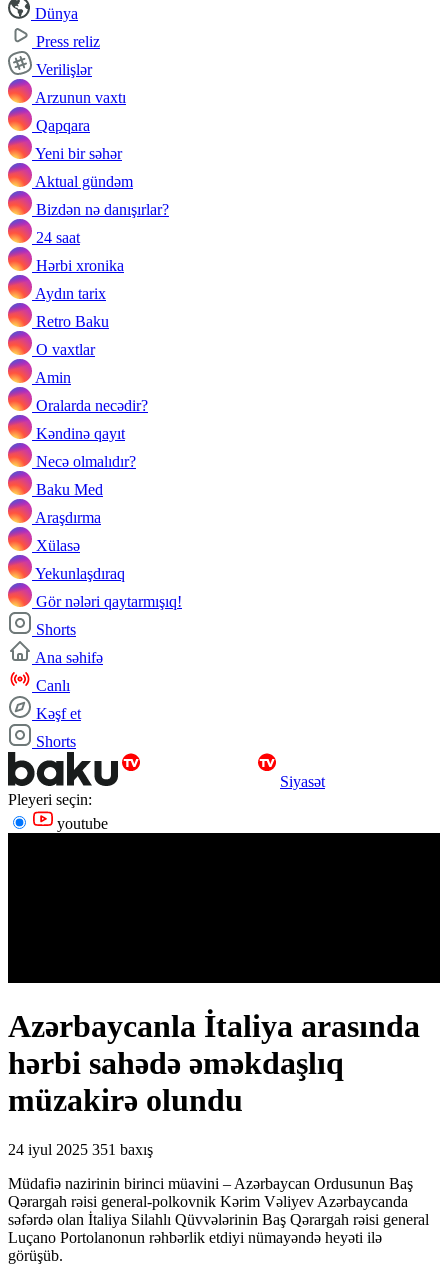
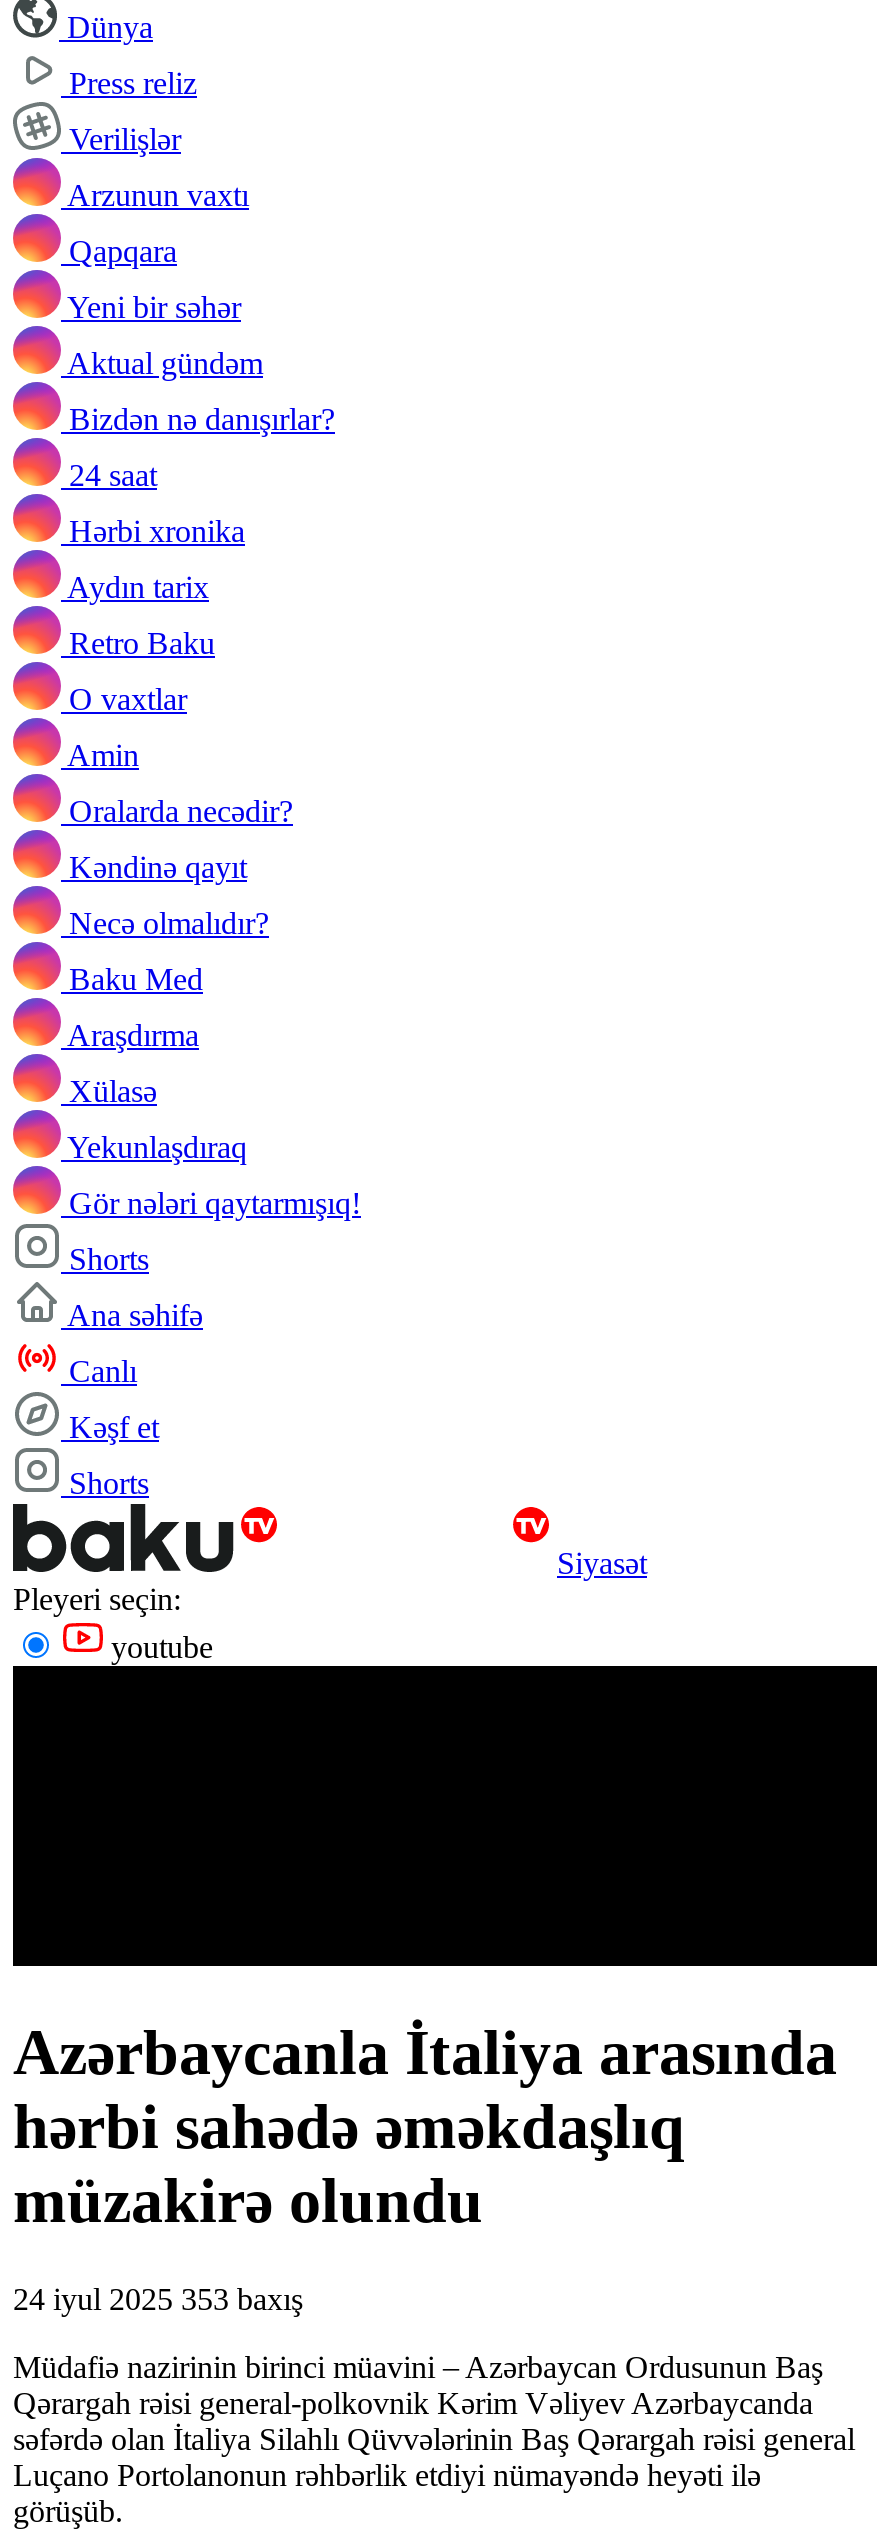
[8,1141,153,1158] 24 iyul 2025 351 baxış -> [13,2282,303,2316] 24 iyul 2025 353 baxış

